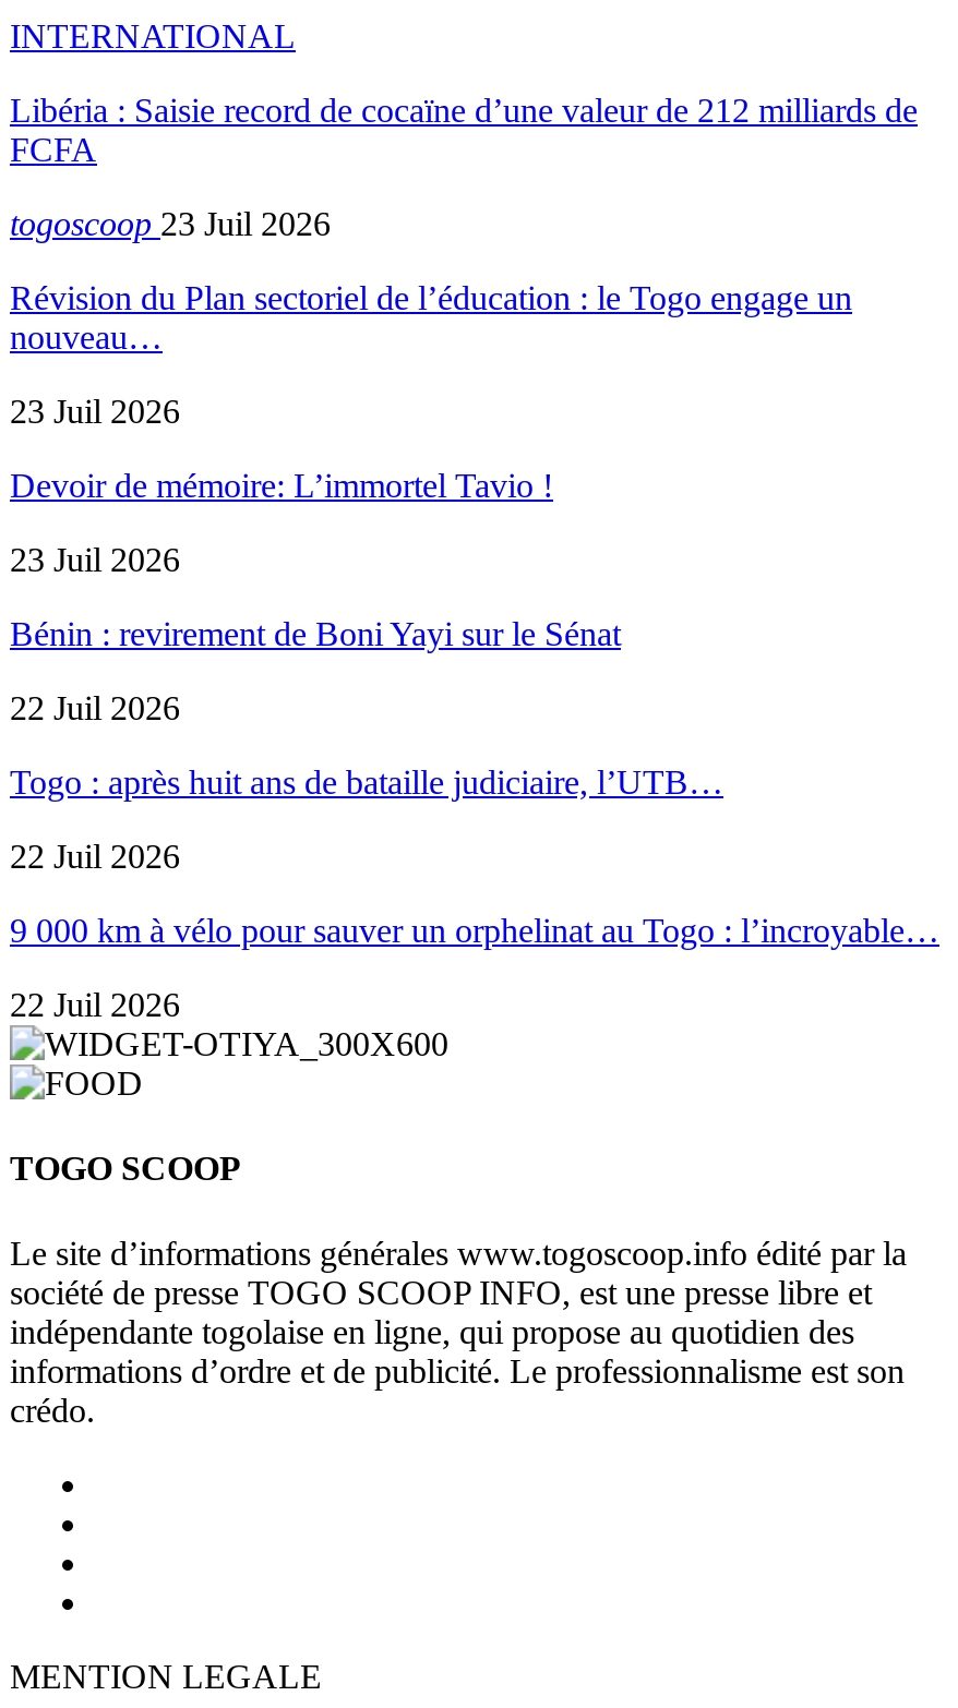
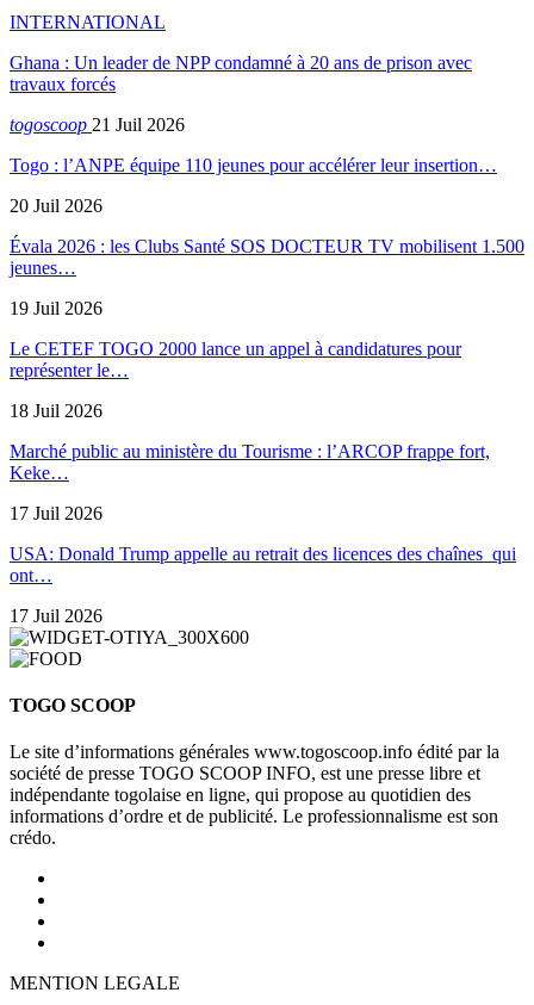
[10,91,918,168] Libéria : Saisie record de cocaïne d’une valeur de 212 milliards de | FCFA -> [10,52,472,94] Ghana : Un leader de NPP condamné à 20 ans de prison avec | travaux forcés
[10,205,331,242] togoscoop 23 Juil 2026 -> [10,114,185,134] togoscoop 21 Juil 2026
[10,279,852,355] Révision du Plan sectoriel de l’éducation : le Togo engage un | nouveau… -> [10,155,497,175] Togo : l’ANPE équipe 110 jeunes pour accélérer leur insertion…
[10,392,180,429] 23 Juil 2026 -> [10,195,103,216] 20 Juil 2026
[10,466,553,503] Devoir de mémoire: L’immortel Tavio ! -> [10,236,524,278] Évala 2026 : les Clubs Santé SOS DOCTEUR TV mobilisent 1.500 | jeunes…
[10,541,180,578] 23 Juil 2026 -> [10,298,103,318] 19 Juil 2026
[10,615,621,652] Bénin : revirement de Boni Yayi sur le Sénat -> [10,338,461,380] Le CETEF TOGO 2000 lance un appel à candidatures pour | représenter le…
[10,689,180,726] 22 Juil 2026 -> [10,400,103,421] 18 Juil 2026
[10,763,723,800] Togo : après huit ans de bataille judiciaire, l’UTB… -> [10,441,490,483] Marché public au ministère du Tourisme : l’ARCOP frappe fort, | Keke…
[10,837,180,874] 22 Juil 2026 -> [10,503,103,523] 17 Juil 2026
[10,911,939,948] 9 000 km à vélo pour sauver un orphelinat au Togo : l’incroyable… -> [10,543,516,585] USA: Donald Trump appelle au retrait des licences des chaînes qui | ont…
[10,986,180,1023] 22 Juil 2026 -> [10,605,103,626] 17 Juil 2026

